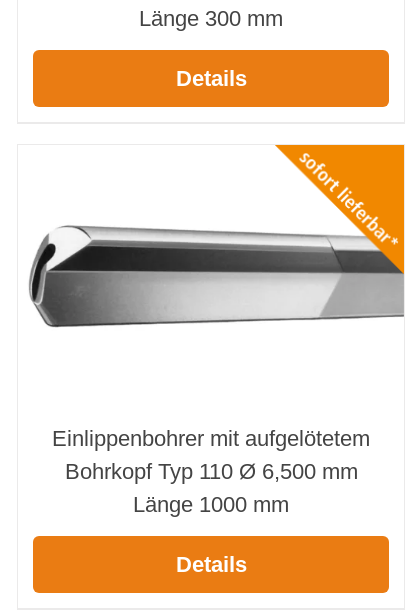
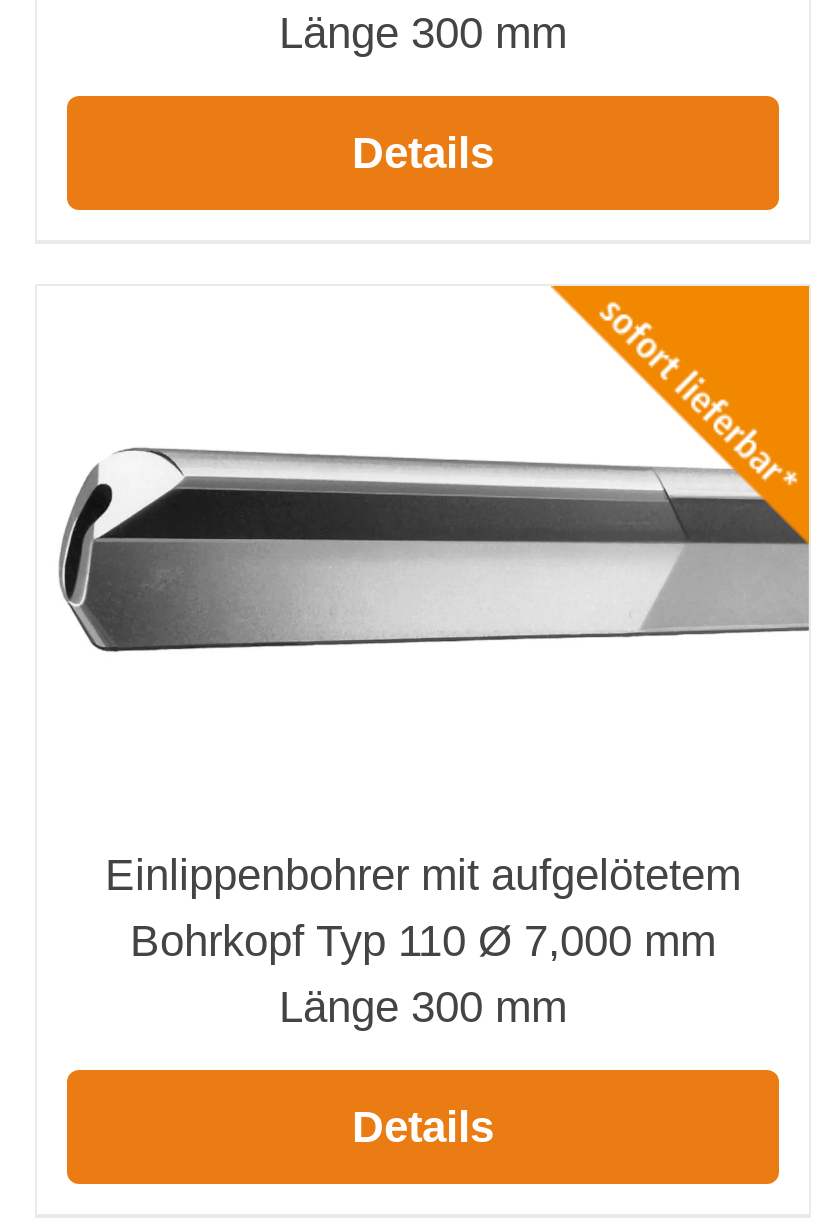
[64,459,357,484] Bohrkopf Typ 110 Ø 6,500 mm -> [130,916,716,966] Bohrkopf Typ 110 Ø 7,000 mm
[133,492,289,517] Länge 1000 mm -> [279,982,567,1032] Länge 300 mm

